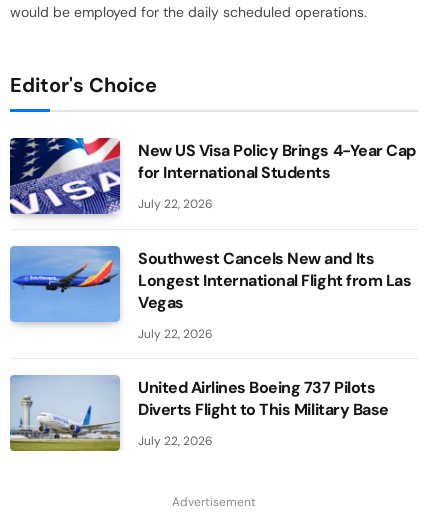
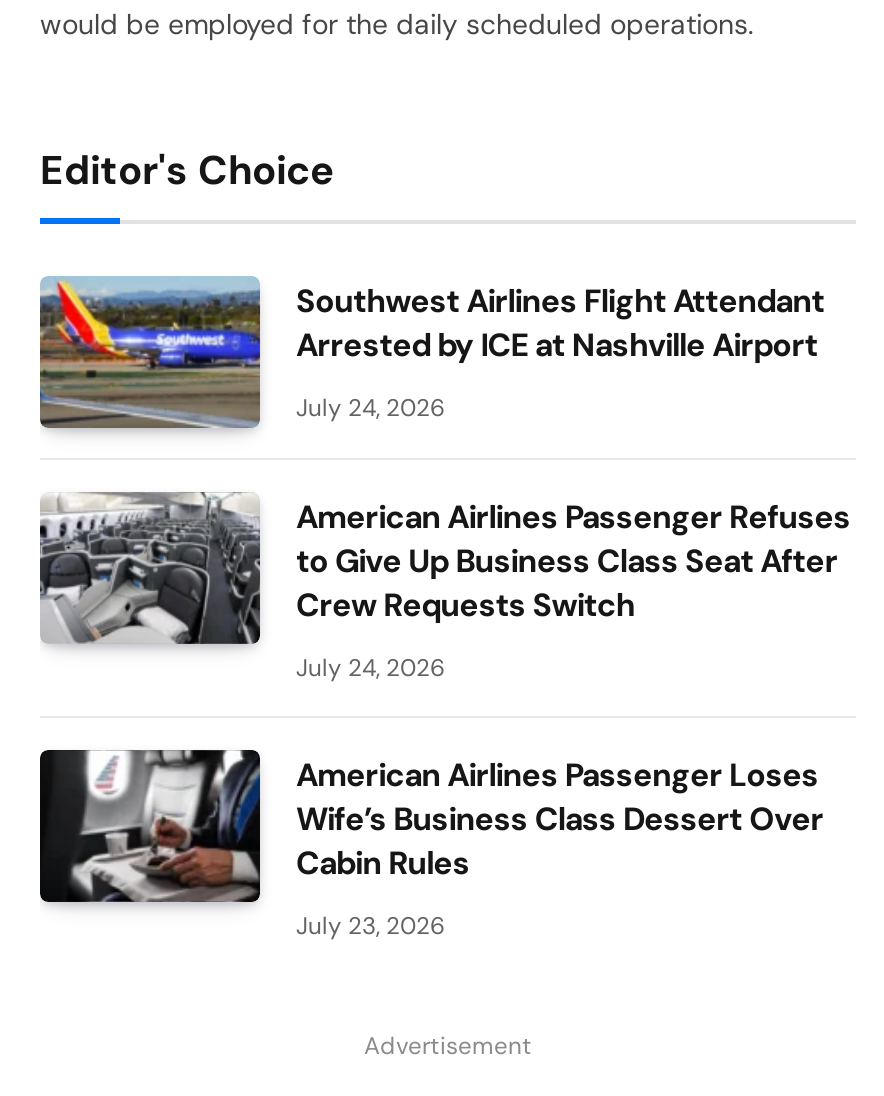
[9,137,416,215] [image] | New US Visa Policy Brings 4-Year Cap | for International Students -> [38,274,824,430] [image] | Southwest Airlines Flight Attendant | Arrested by ICE at Nashville Airport
[138,196,213,212] July 22, 2026 -> [296,392,446,424] July 24, 2026
[9,245,411,323] [image] | Southwest Cancels New and Its | Longest International Flight from Las | Vegas -> [38,492,850,646] [image] | American Airlines Passenger Refuses | to Give Up Business Class Seat After | Crew Requests Switch
[138,326,213,342] July 22, 2026 -> [296,652,446,684] July 24, 2026
[9,374,389,451] [image] | United Airlines Boeing 737 Pilots | Diverts Flight to This Military Base -> [38,748,823,904] [image] | American Airlines Passenger Loses | Wife’s Business Class Dessert Over | Cabin Rules
[138,433,213,449] July 22, 2026 -> [296,910,446,942] July 23, 2026

